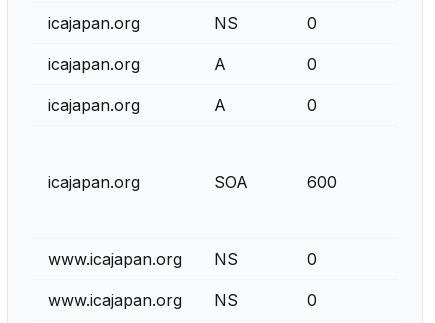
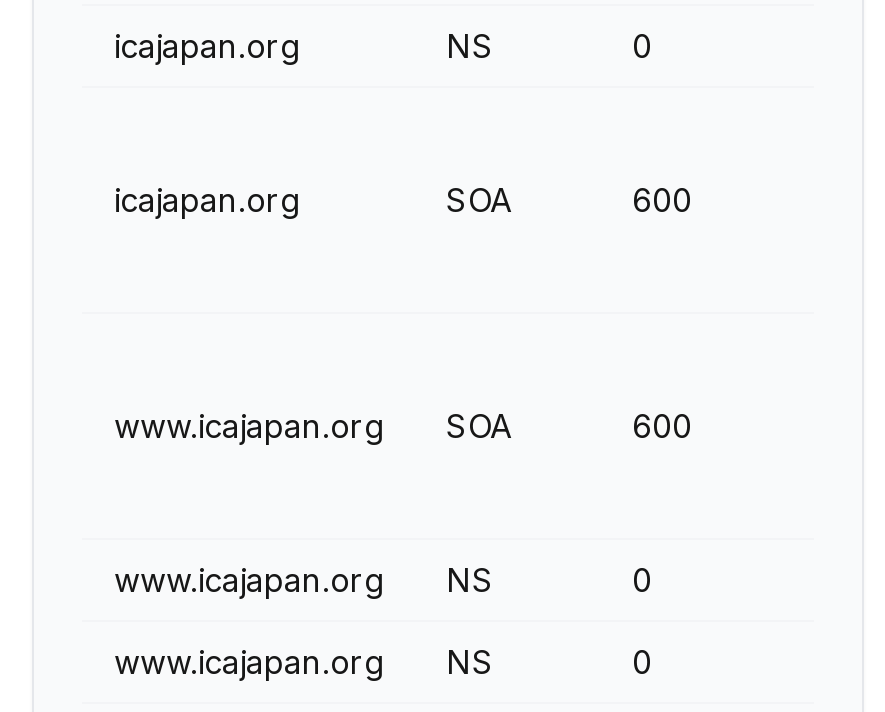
[48,54,317,115] A | 0 | icajapan.org | A | 0 -> [446,180,692,220] SOA | 600
[48,172,140,192] icajapan.org -> [114,406,382,446] www.icajapan.org

